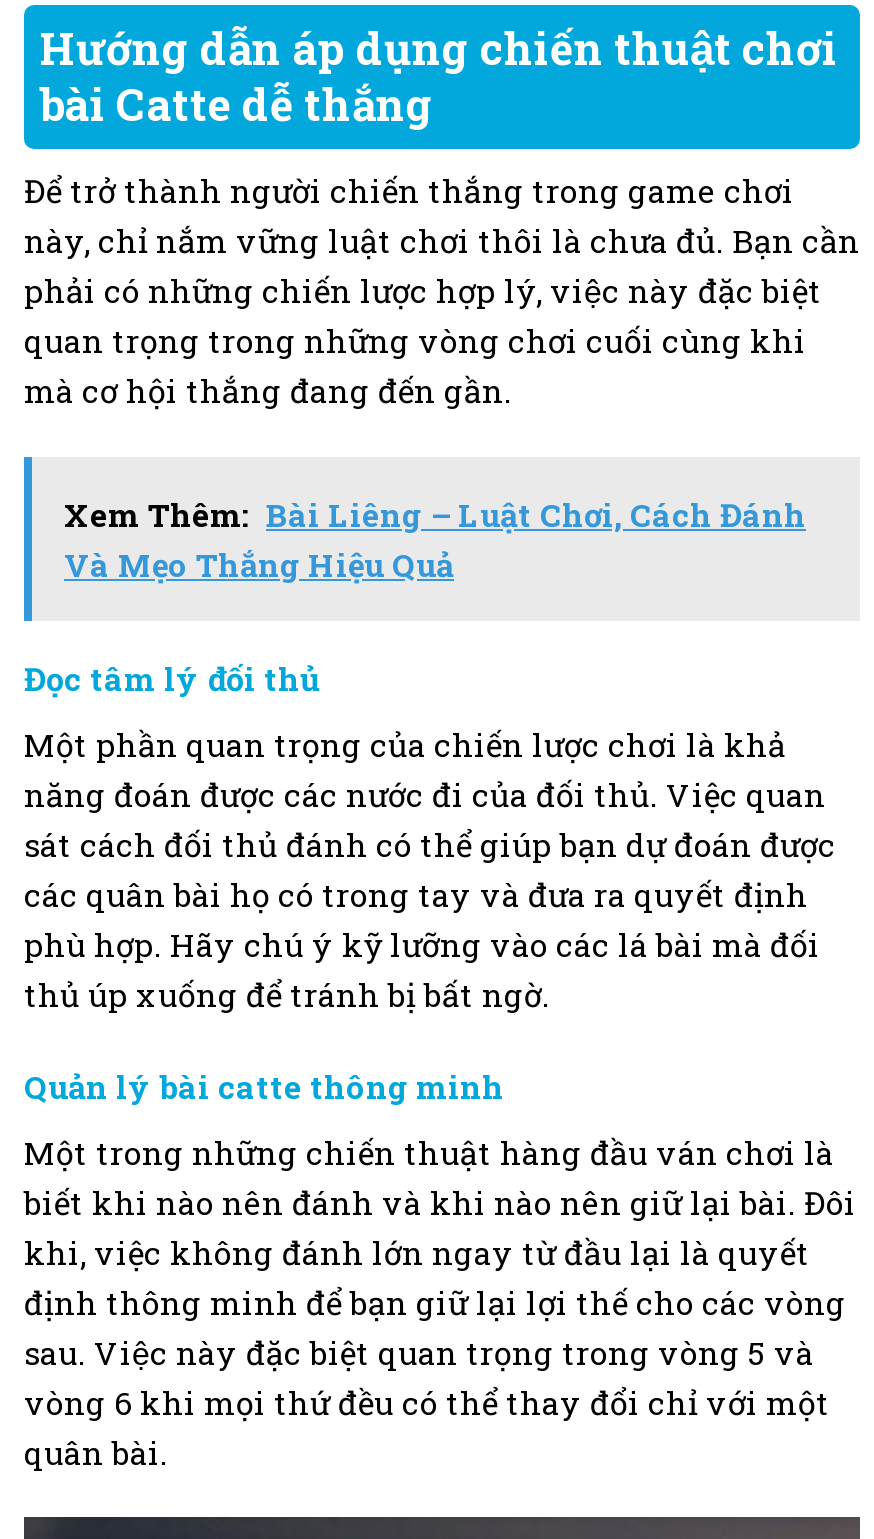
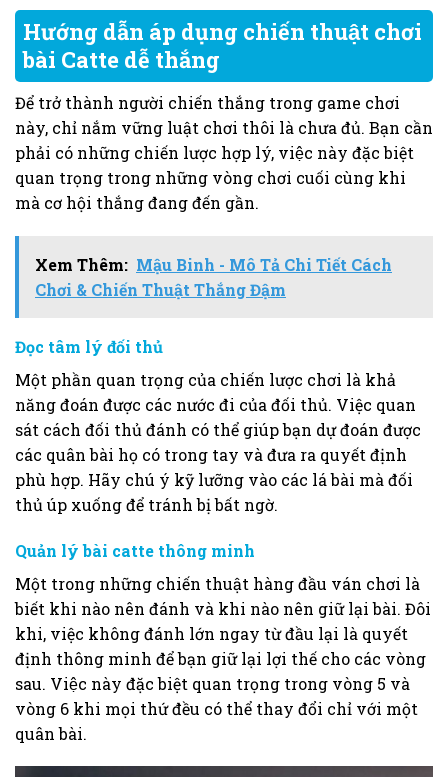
[64,493,806,585] Xem Thêm: Bài Liêng – Luật Chơi, Cách Đánh | Và Mẹo Thắng Hiệu Quả -> [35,254,392,300] Xem Thêm: Mậu Binh - Mô Tả Chi Tiết Cách | Chơi & Chiến Thuật Thắng Đậm

